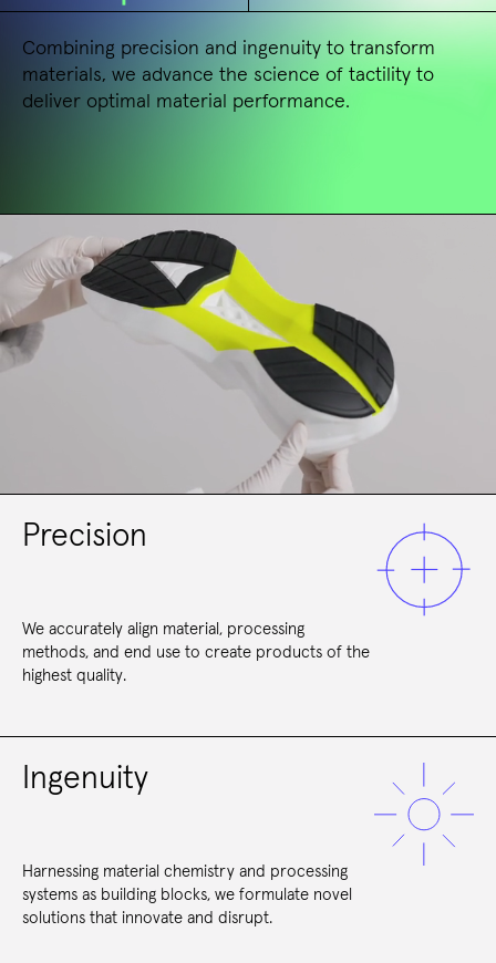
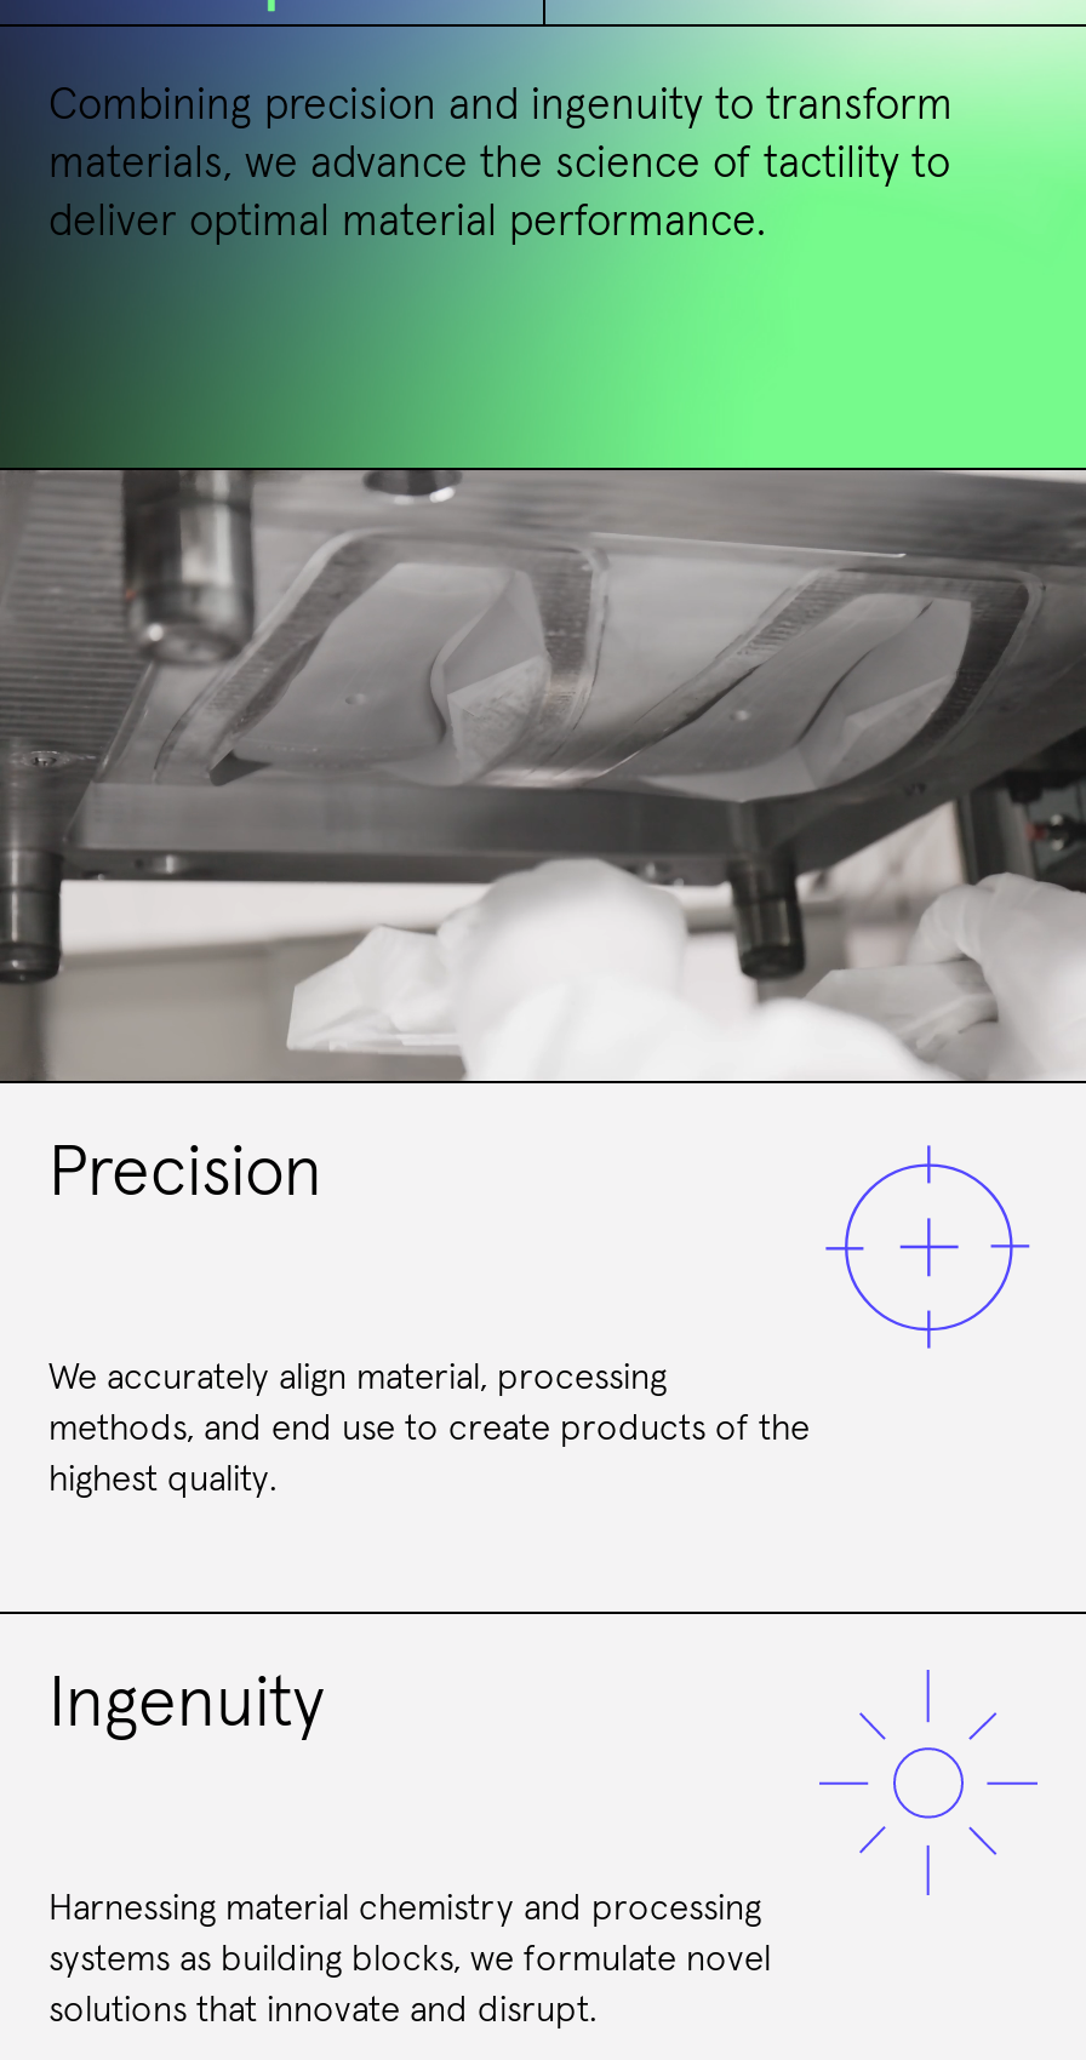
[3,214,493,495] [image] -> [7,468,1079,1083] [image]

